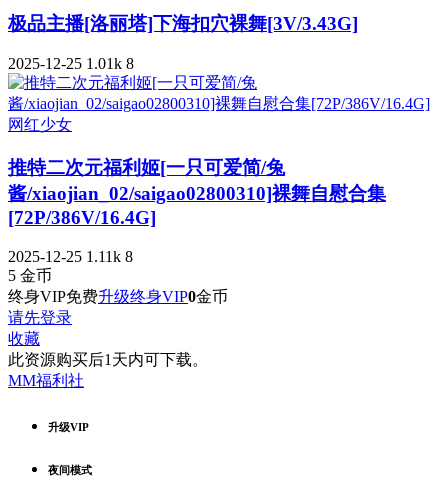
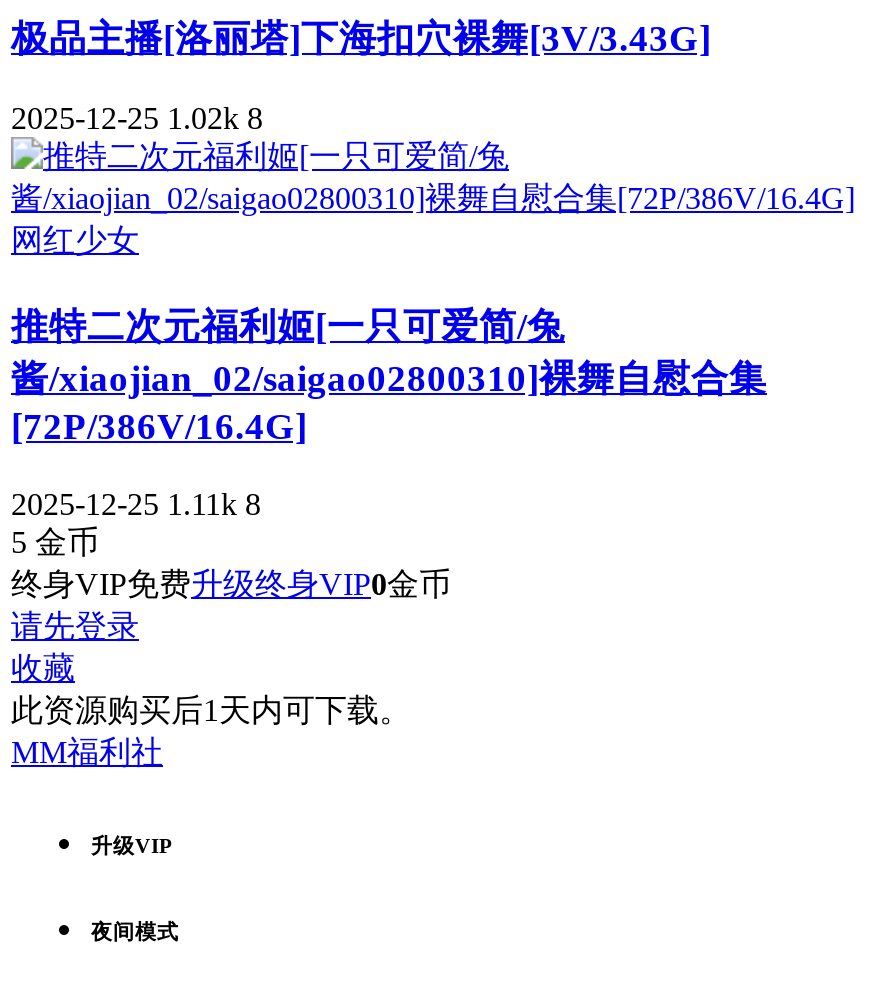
[8,55,134,72] 2025-12-25 1.01k 8 -> [11,102,263,136] 2025-12-25 1.02k 8

